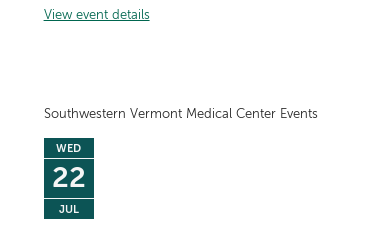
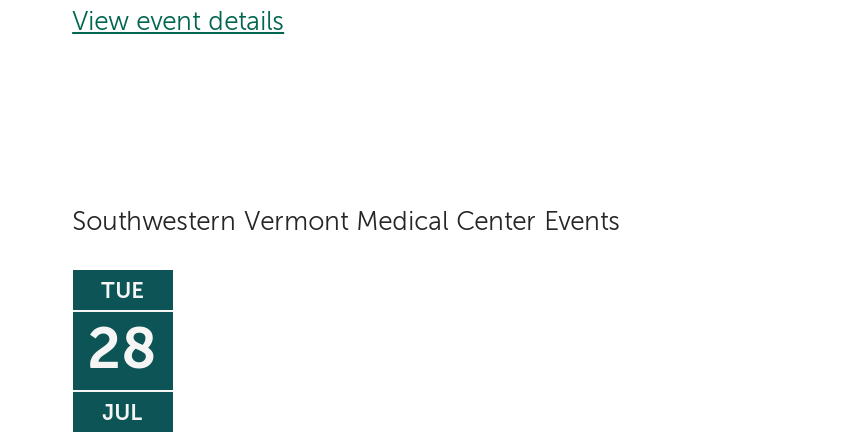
[52,143,86,194] WED | 22 -> [87,280,157,382] TUE | 28

